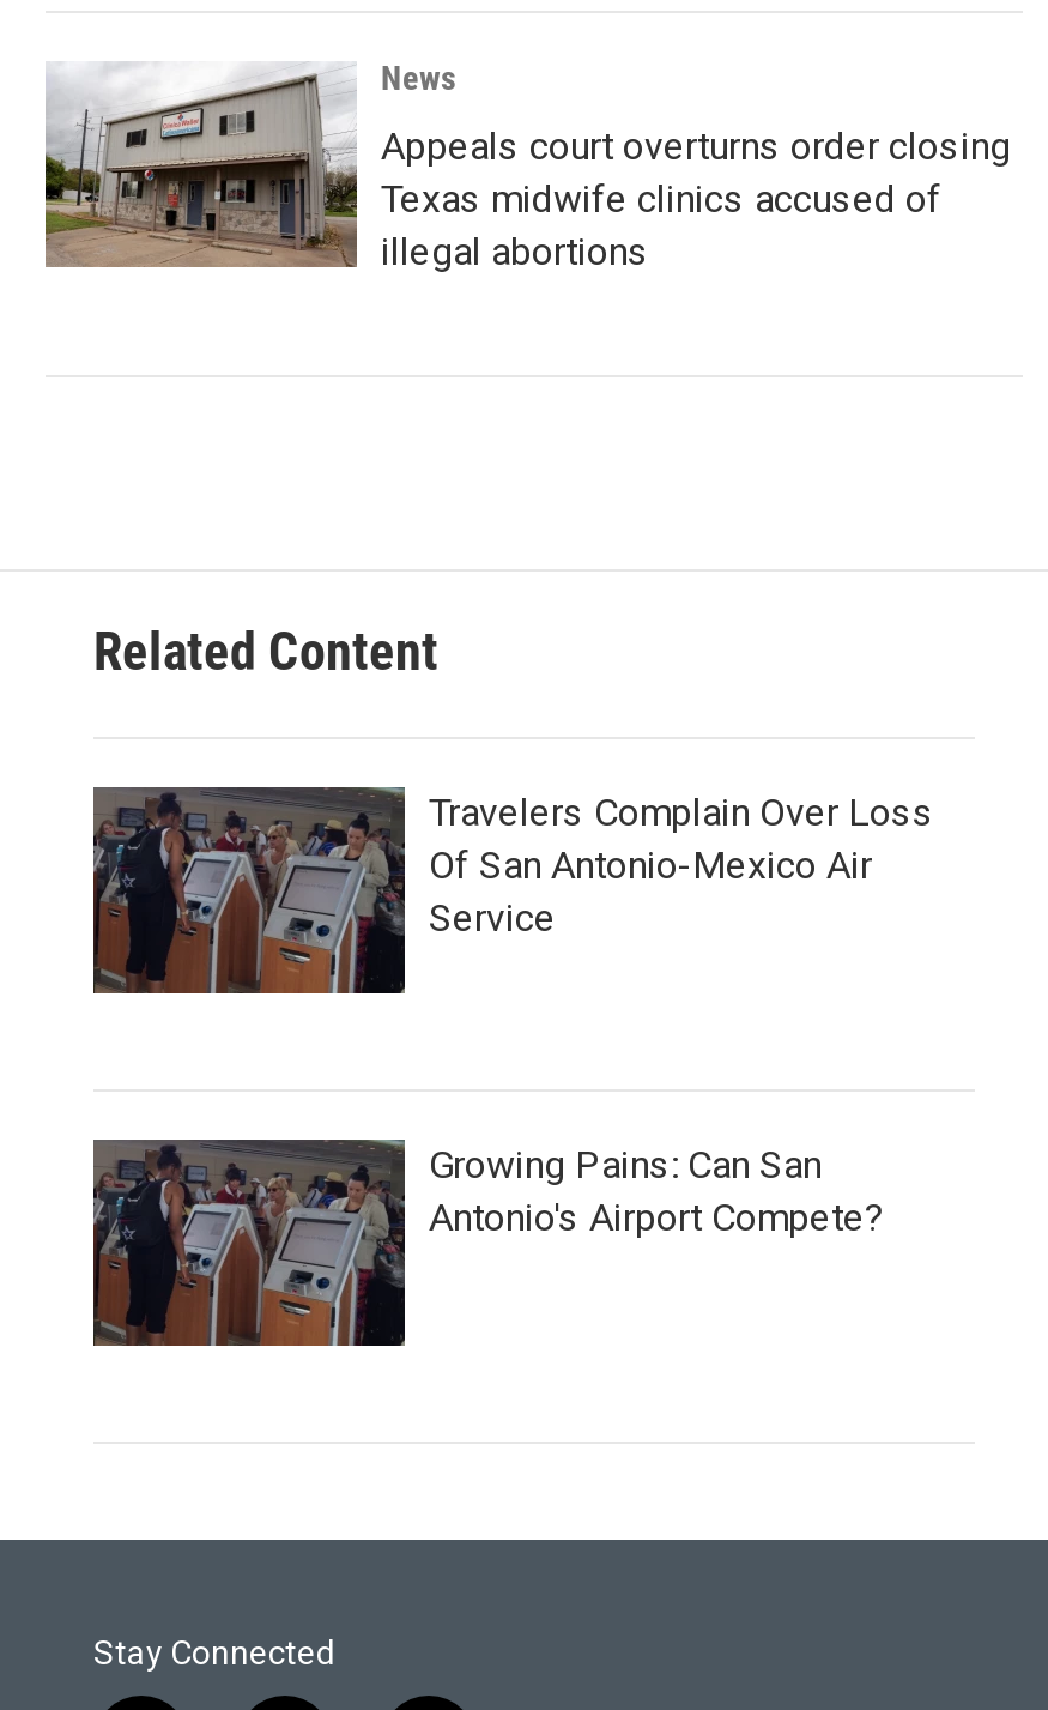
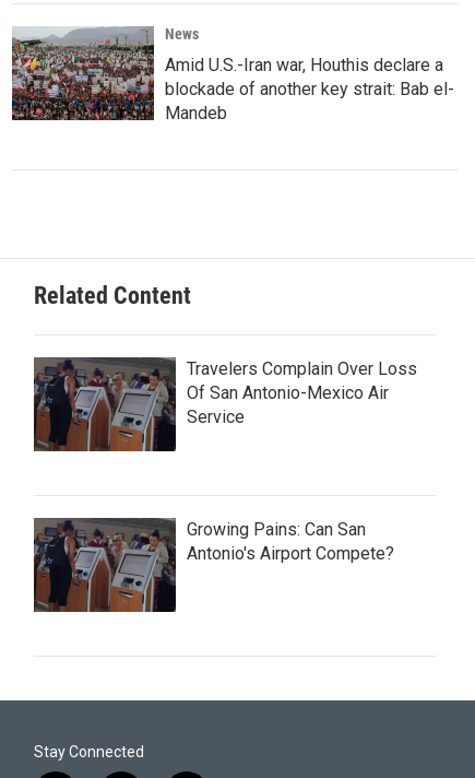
[46,64,1011,275] [image] | Appeals court overturns order closing | Texas midwife clinics accused of | illegal abortions -> [12,26,454,124] [image] | Amid U.S.-Iran war, Houthis declare a | blockade of another key strait: Bab el- | Mandeb

